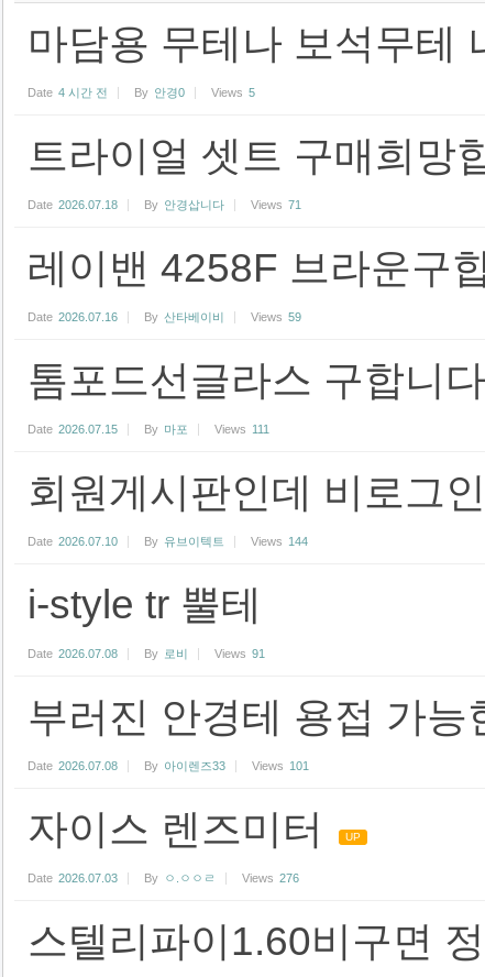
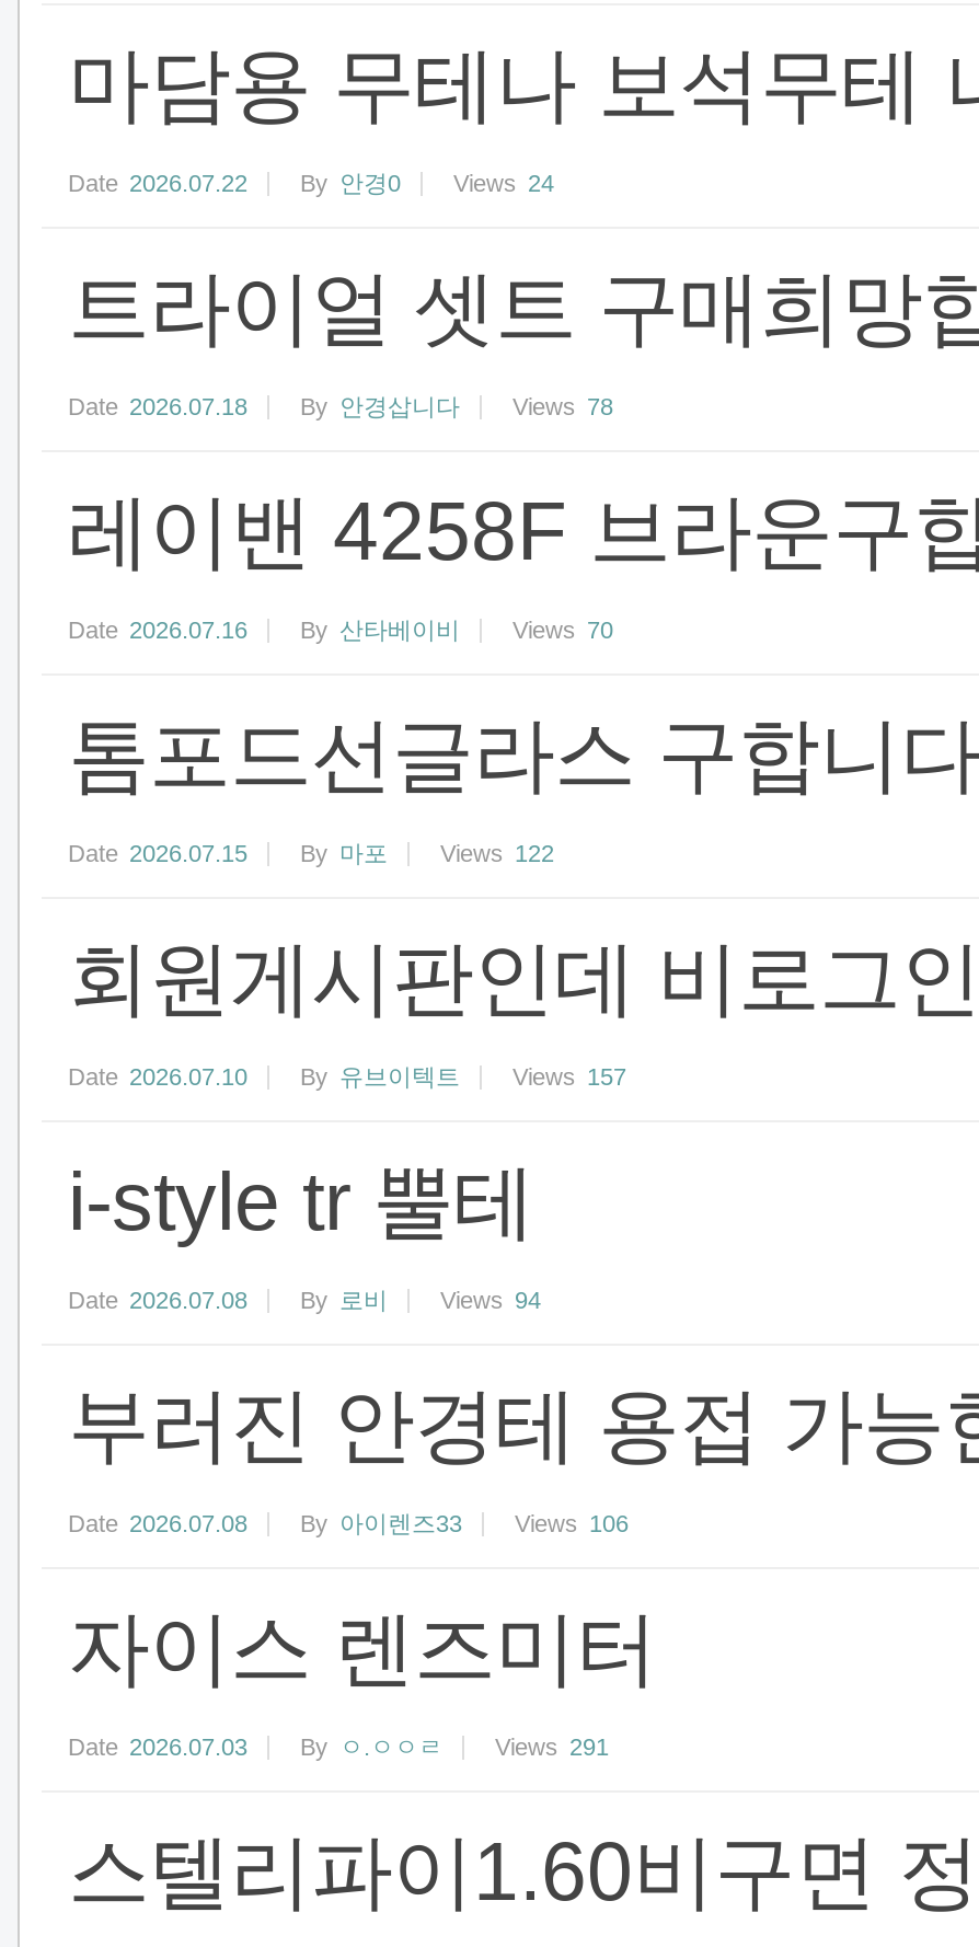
[27,86,108,99] Date 4 시간 전 -> [68,170,247,196] Date 2026.07.22
[211,86,255,99] Views 5 -> [453,170,554,196] Views 24
[27,198,301,211] Date 2026.07.18 By 안경삽니다 Views 71 -> [68,393,613,419] Date 2026.07.18 By 안경삽니다 Views 78
[27,310,301,323] Date 2026.07.16 By 산타베이비 Views 59 -> [68,617,613,643] Date 2026.07.16 By 산타베이비 Views 70
[27,422,269,436] Date 2026.07.15 By 마포 Views 111 -> [68,840,554,866] Date 2026.07.15 By 마포 Views 122
[27,535,308,548] Date 2026.07.10 By 유브이텍트 Views 144 -> [68,1063,626,1090] Date 2026.07.10 By 유브이텍트 Views 157
[27,647,265,660] Date 2026.07.08 By 로비 Views 91 -> [68,1287,541,1313] Date 2026.07.08 By 로비 Views 94
[27,759,309,772] Date 2026.07.08 By 아이렌즈33 Views 101 -> [68,1510,629,1536] Date 2026.07.08 By 아이렌즈33 Views 106
[345,831,361,843] UP -> none
[242,871,299,885] Views 276 -> [495,1733,609,1760] Views 291

